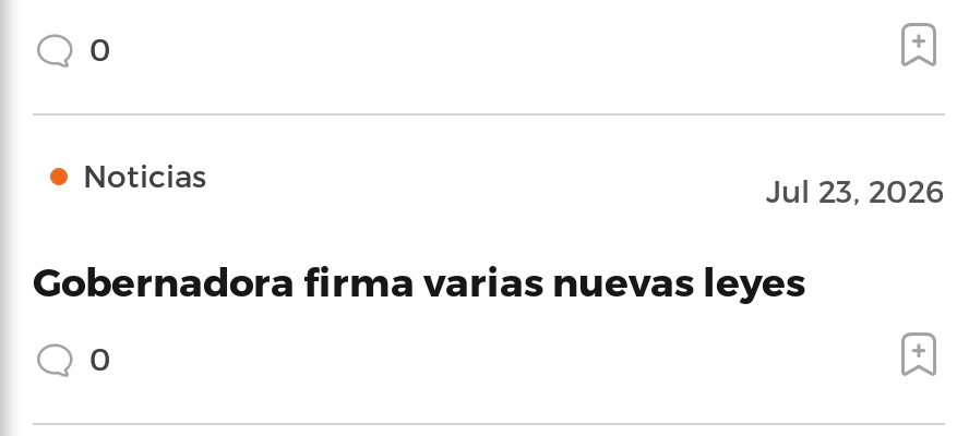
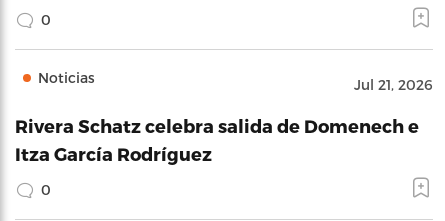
[766,172,945,209] Jul 23, 2026 -> [354,76,433,93] Jul 21, 2026
[33,257,805,303] Gobernadora firma varias nuevas leyes -> [15,115,419,164] Rivera Schatz celebra salida de Domenech e | Itza García Rodríguez

